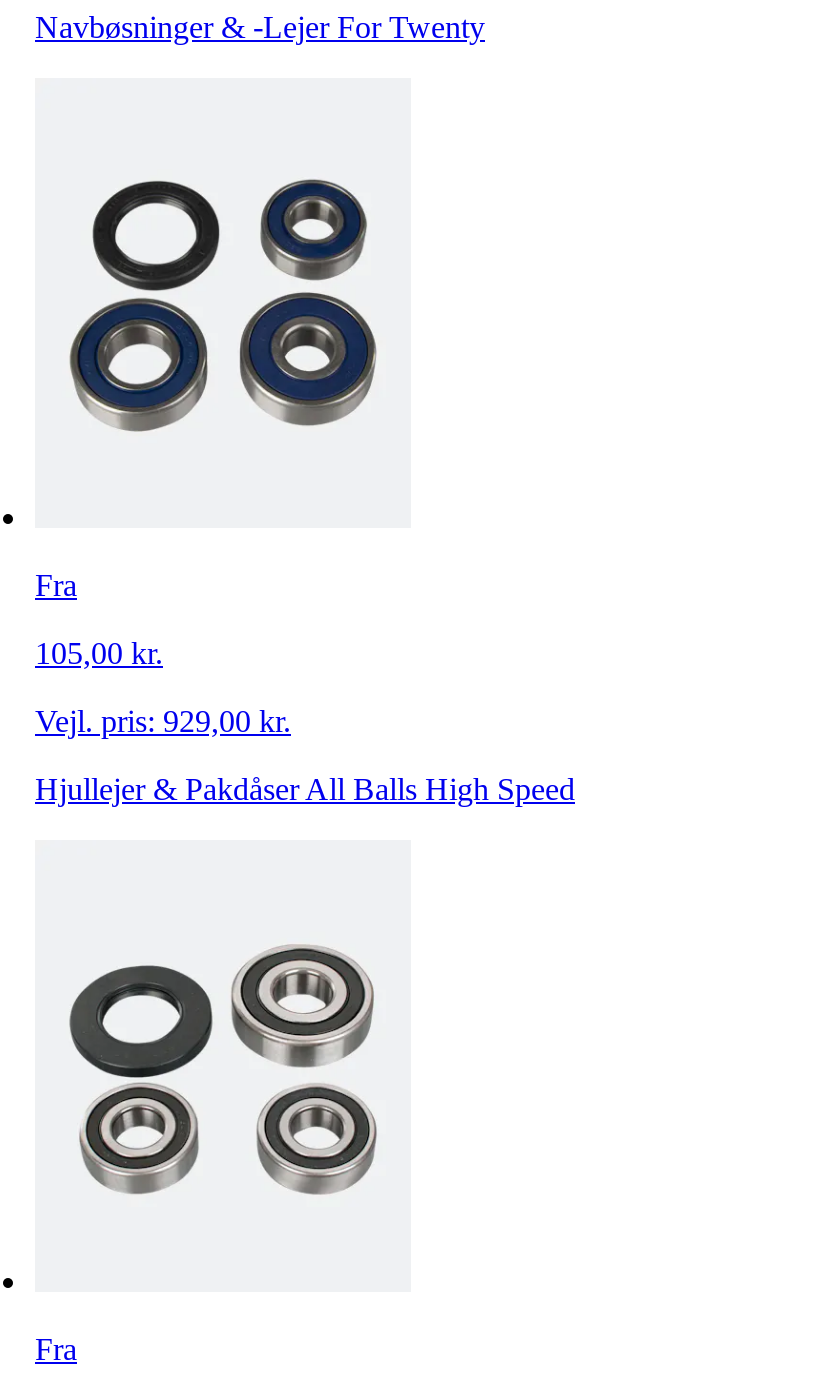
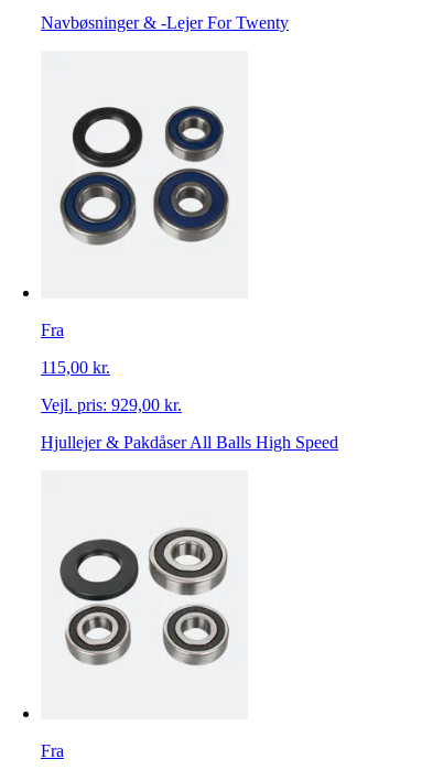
[35,637,163,671] 105,00 kr. -> [41,359,110,377] 115,00 kr.

